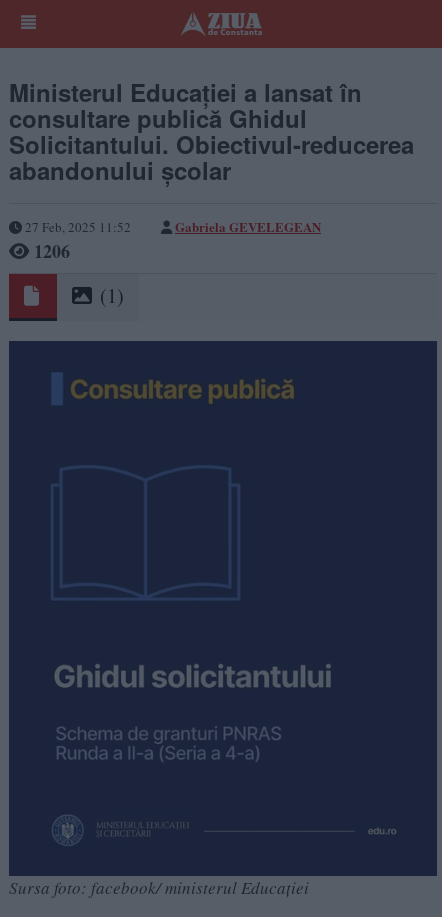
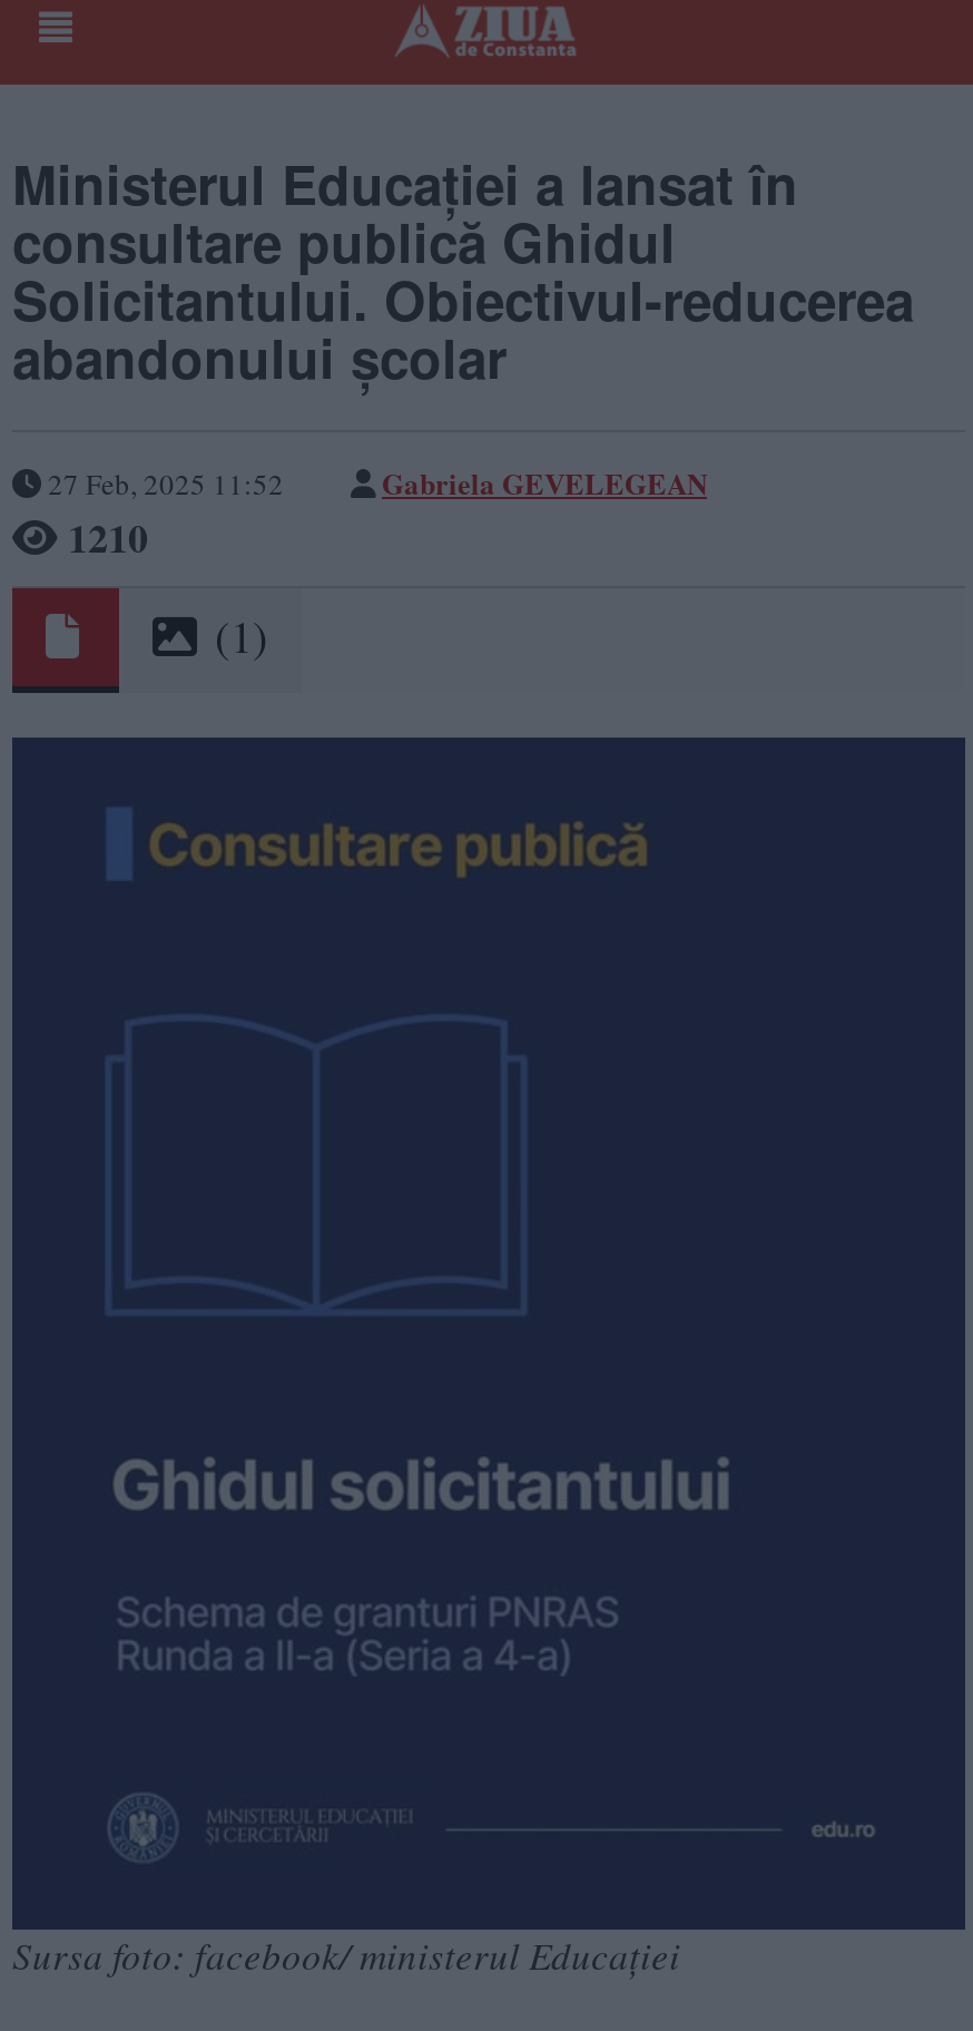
[29,237,70,263] 1206 -> [57,507,148,565] 1210

